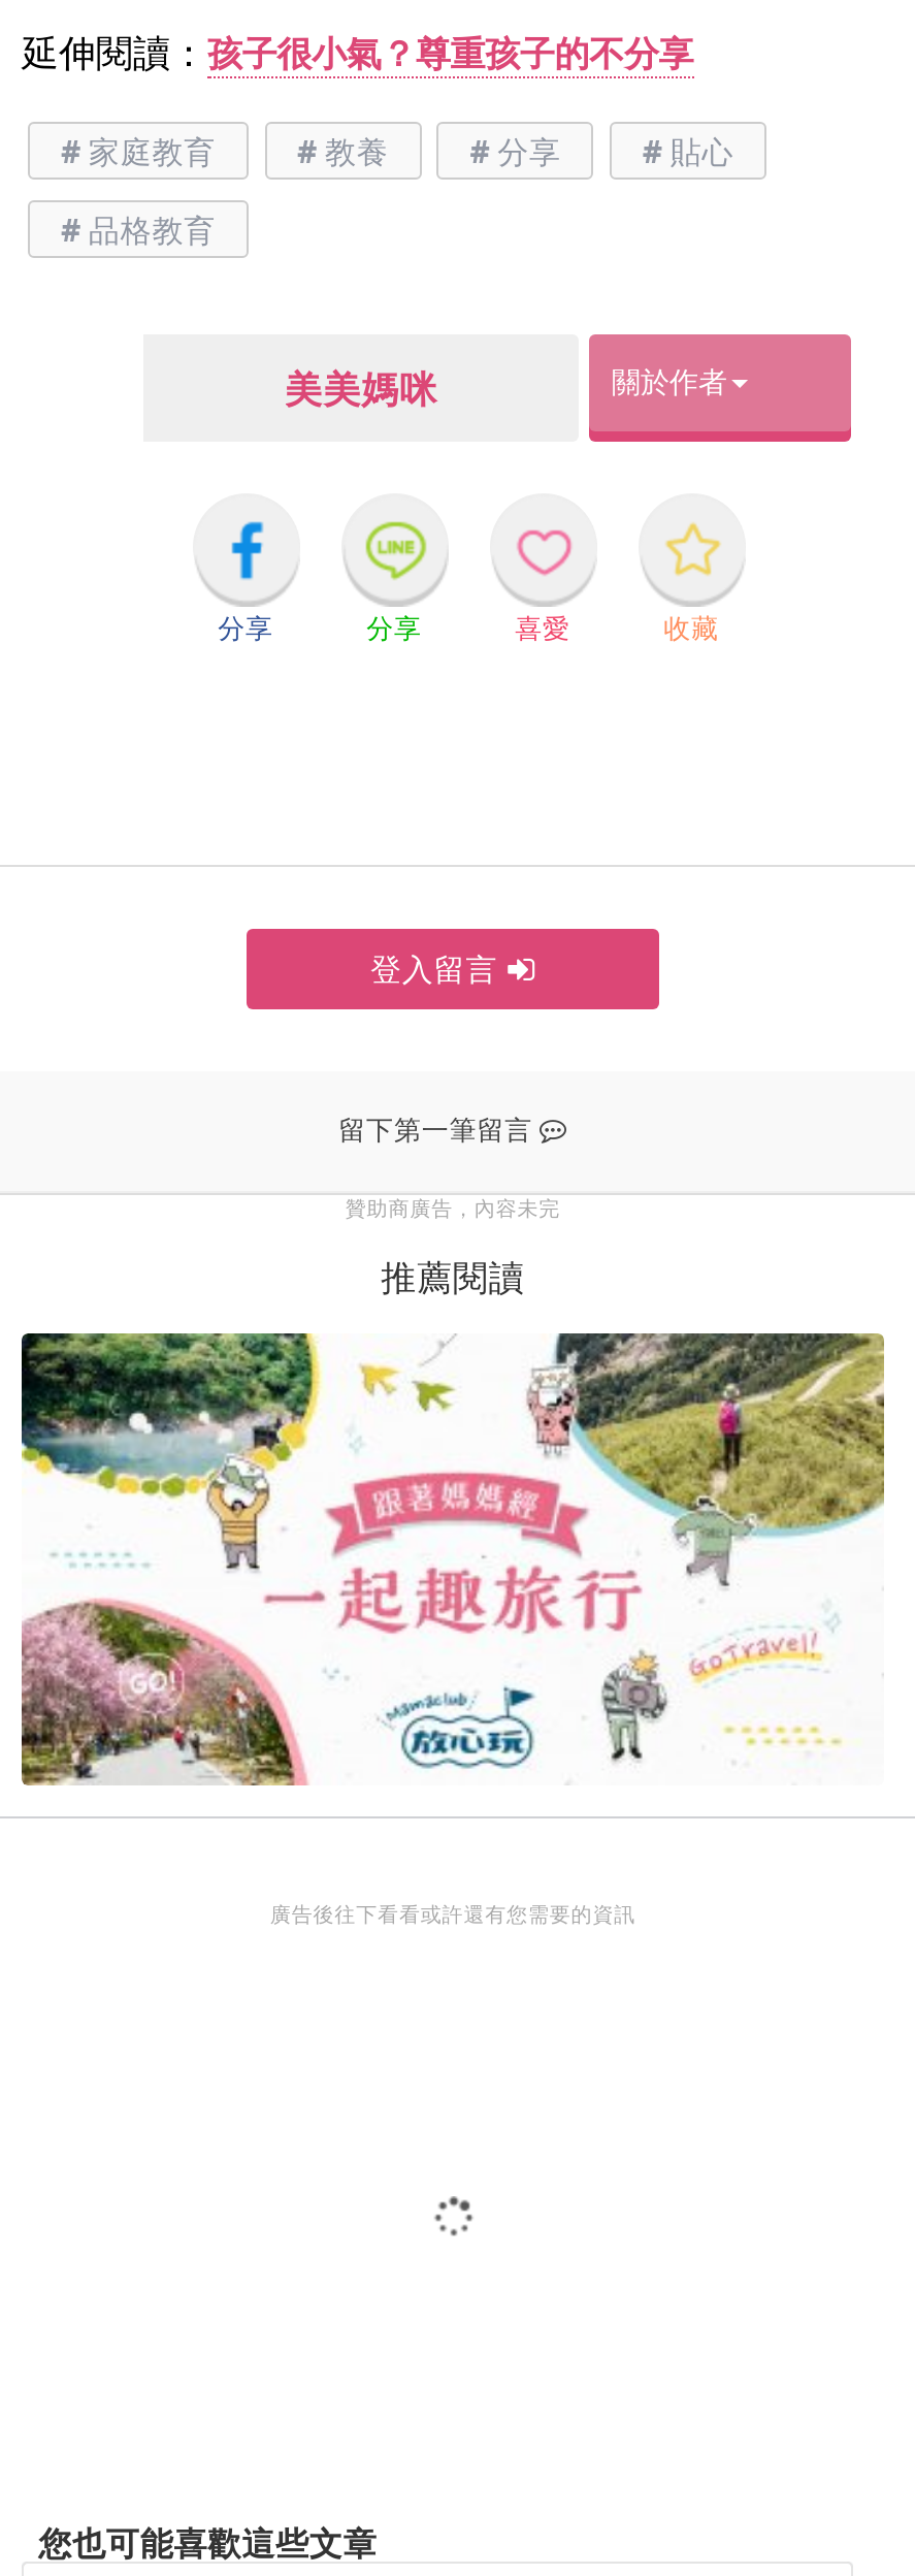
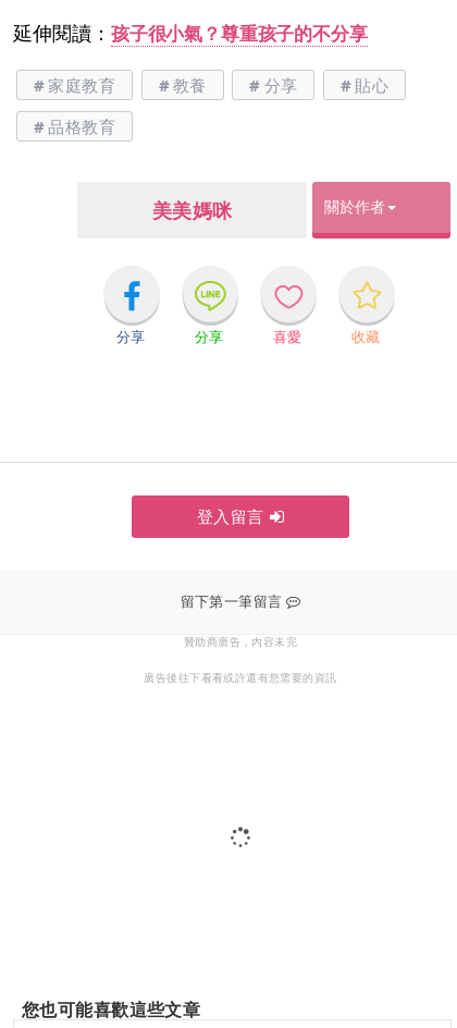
[381,1253,525,1300] 推薦閱讀 -> none
[20,1331,886,1788] [image] -> none

